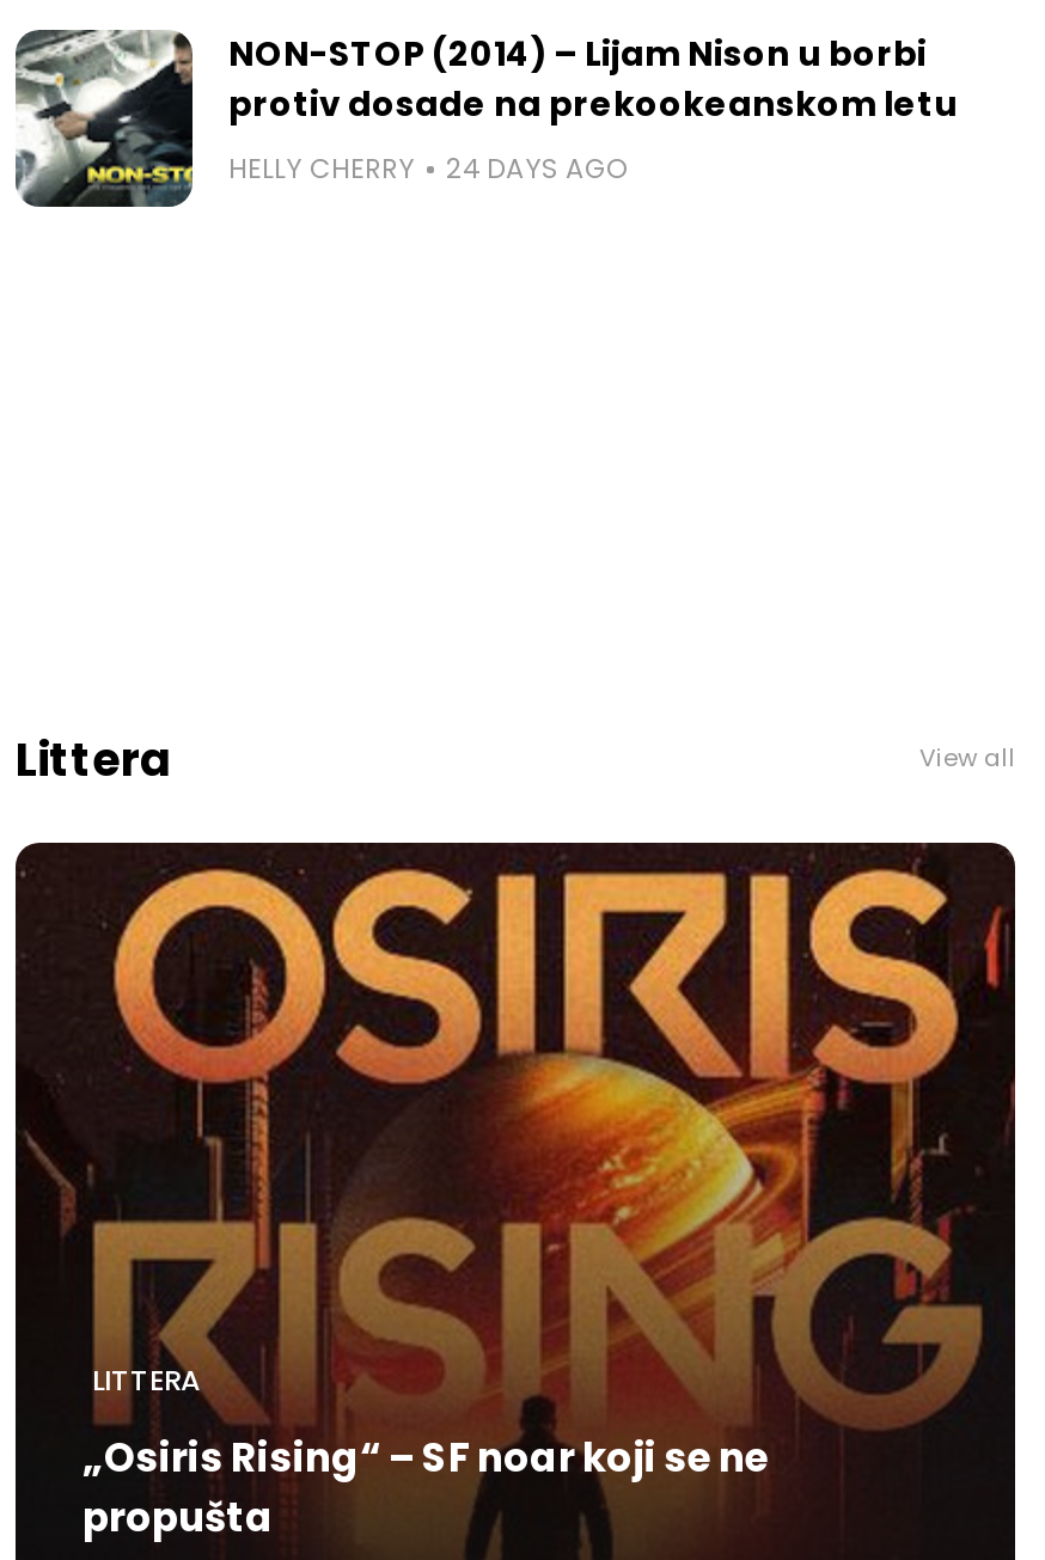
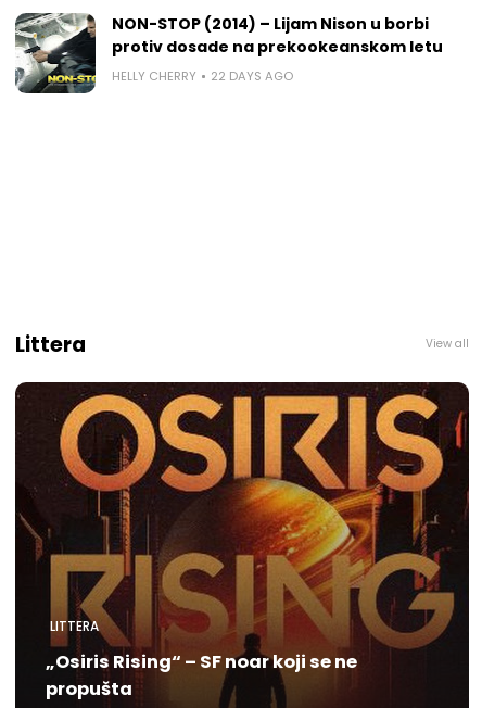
[228,149,628,187] HELLY CHERRY 24 DAYS AGO -> [112,67,293,85] HELLY CHERRY 22 DAYS AGO

